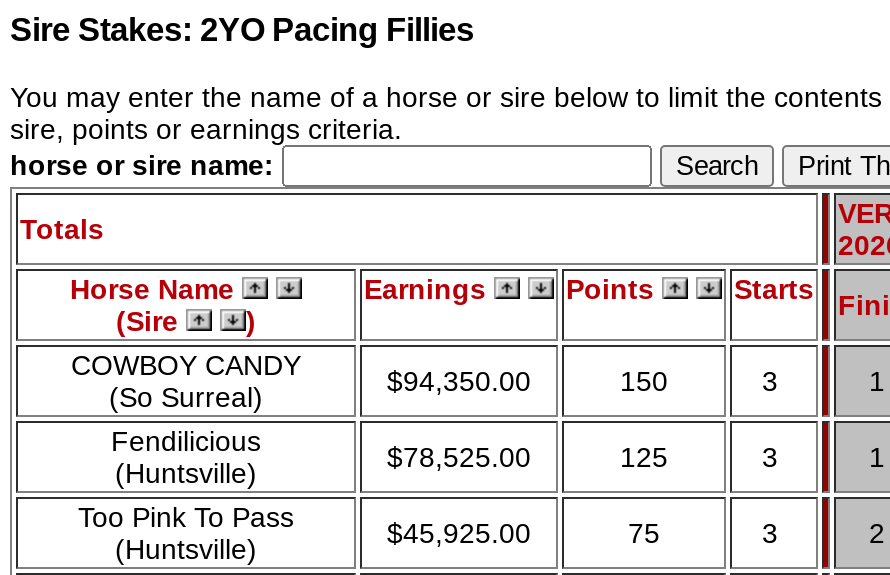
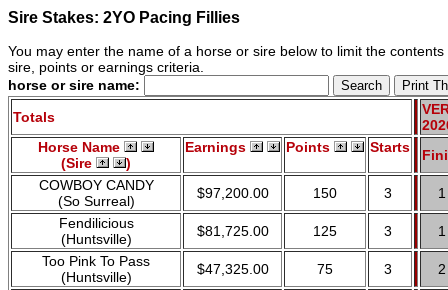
[387,366,531,398] $94,350.00 -> [196,185,268,201] $97,200.00
[387,442,531,474] $78,525.00 -> [196,223,268,239] $81,725.00
[387,518,531,550] $45,925.00 -> [196,261,268,277] $47,325.00

